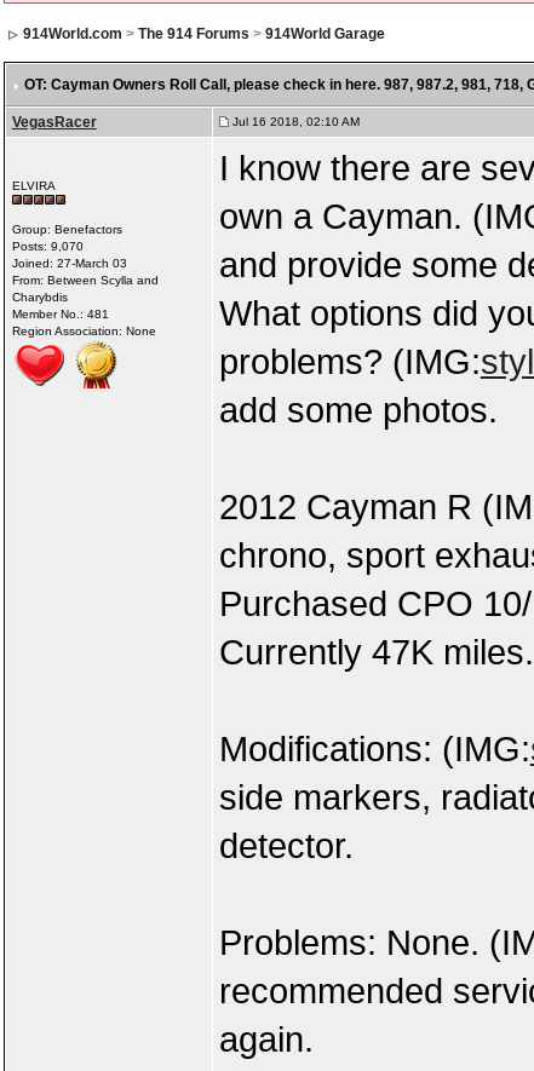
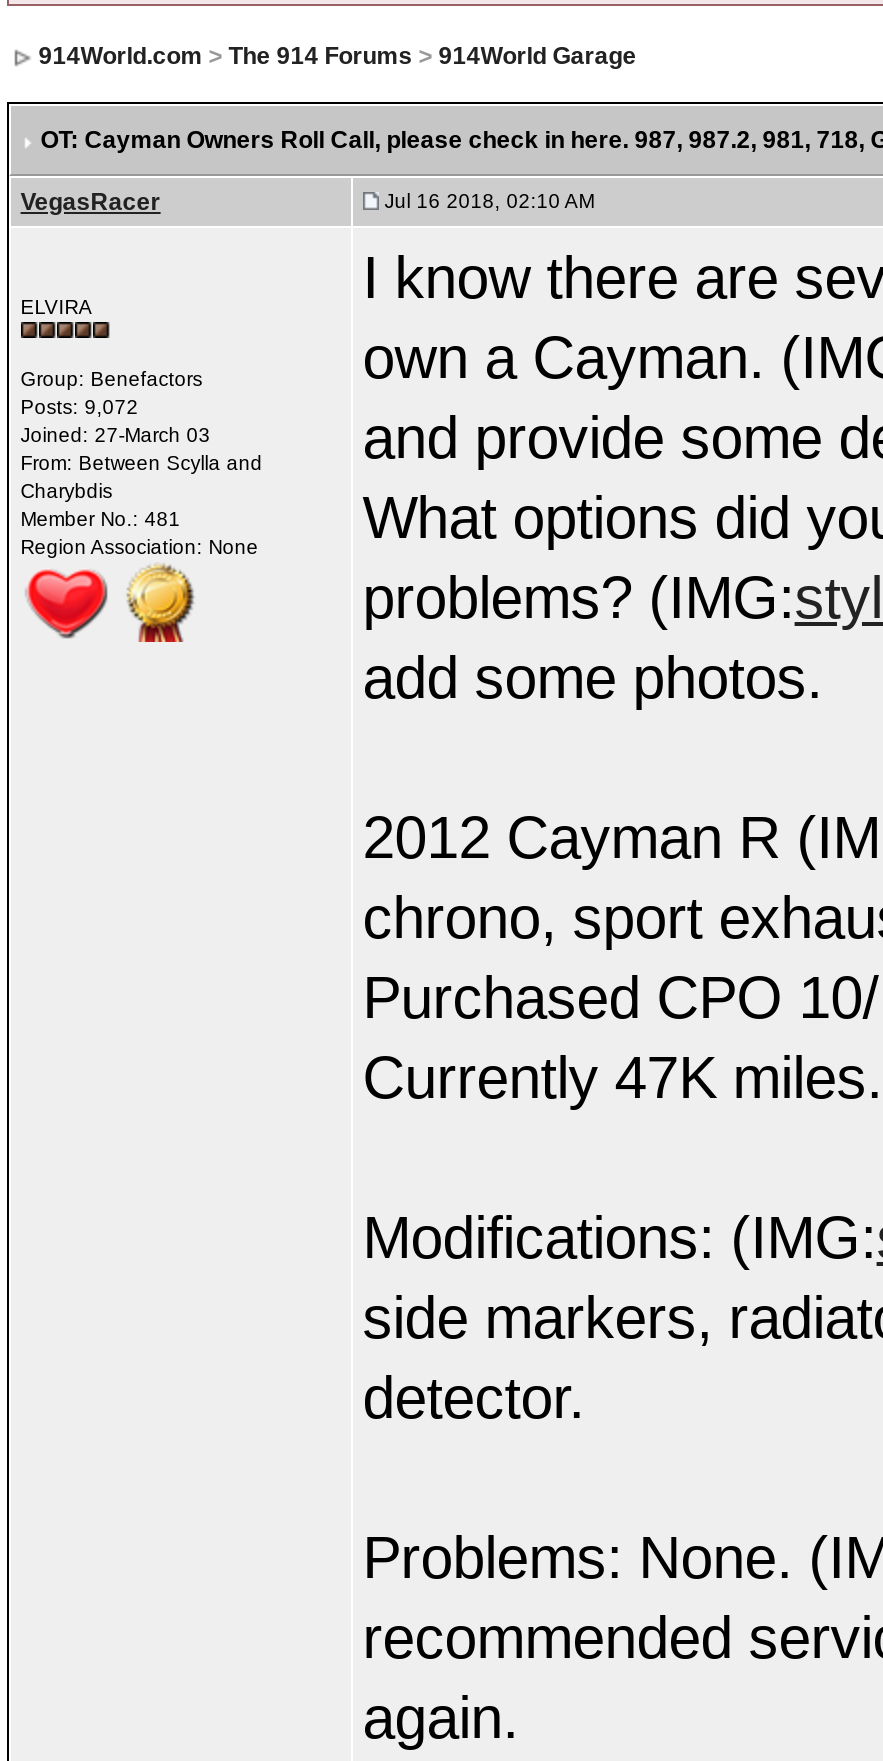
[12,240,83,253] Posts: 9,070 -> [21,396,139,418] Posts: 9,072

